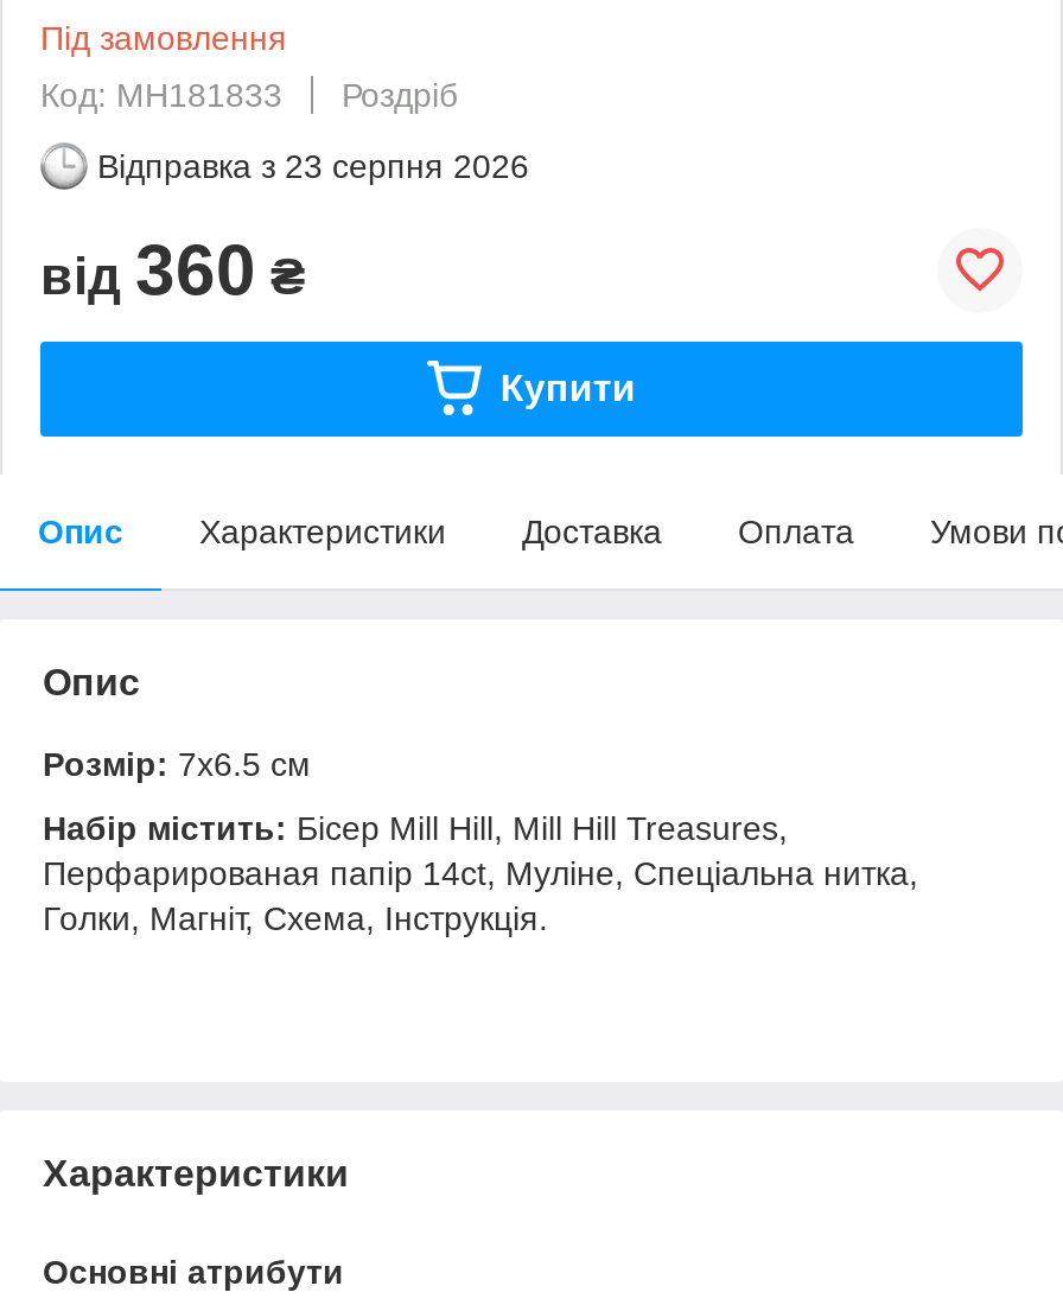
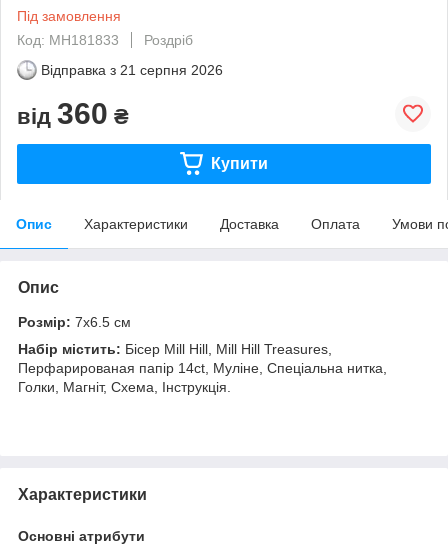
[97,147,529,185] Відправка з 23 серпня 2026 -> [41,62,223,78] Відправка з 21 серпня 2026

